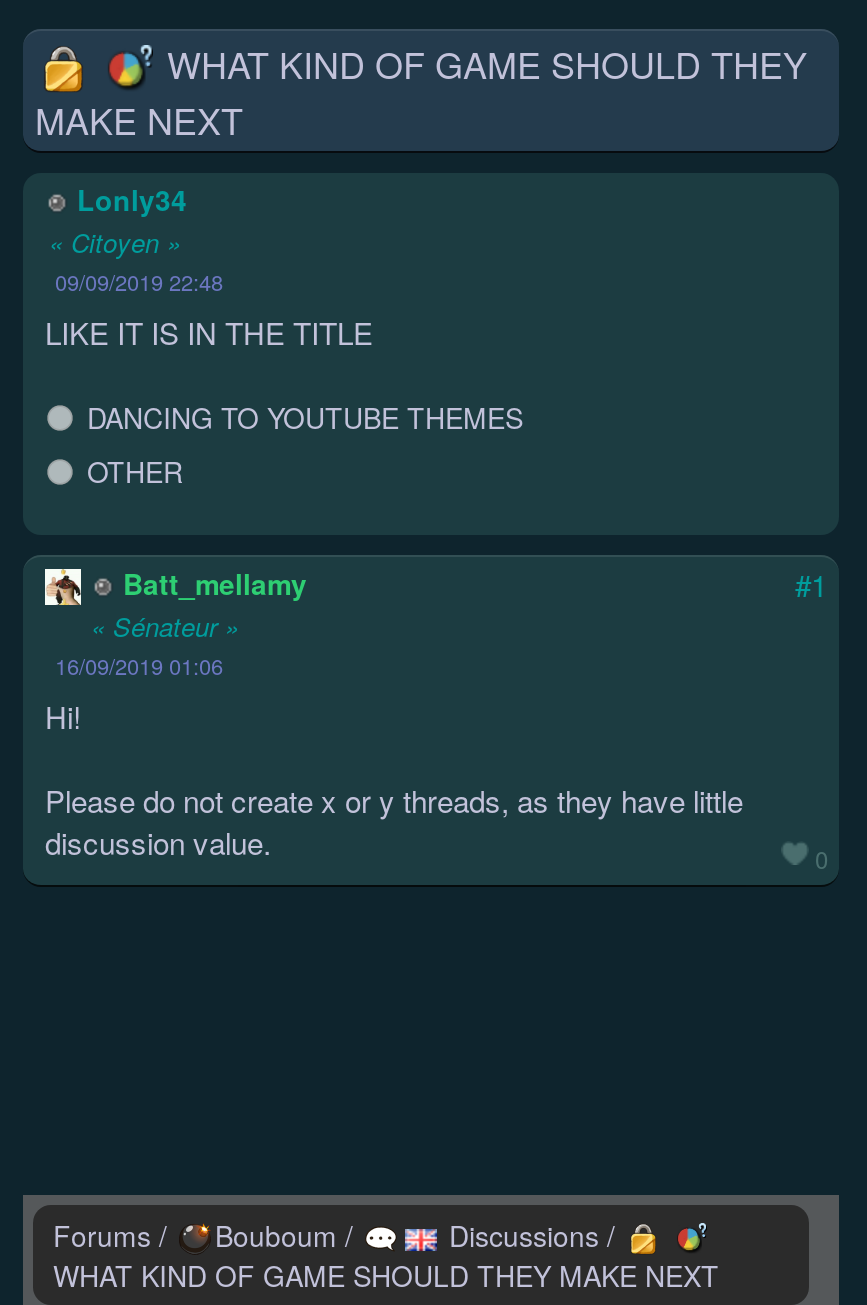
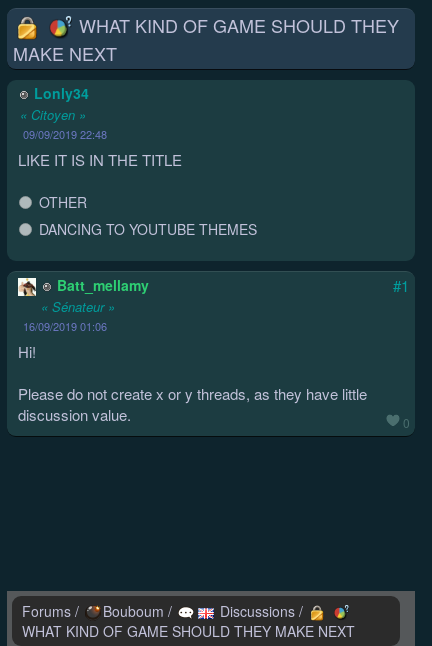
moved [87,397,523,437] -> [39,219,257,239]: DANCING TO YOUTUBE THEMES
moved [87,451,183,491] -> [39,192,87,212]: OTHER

